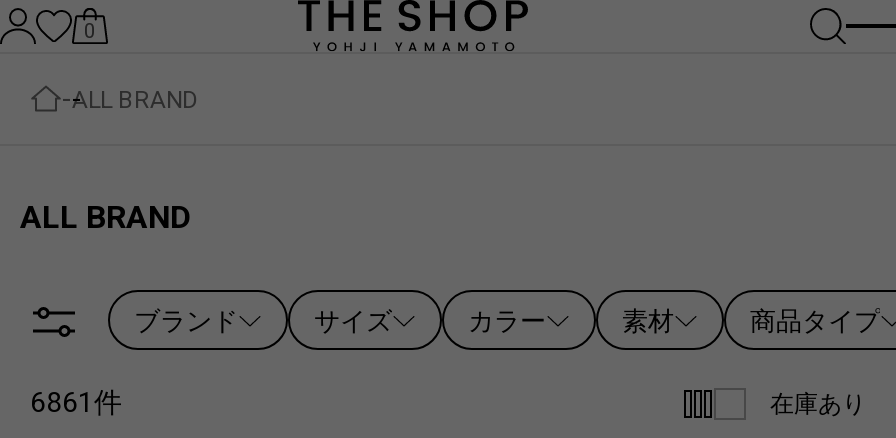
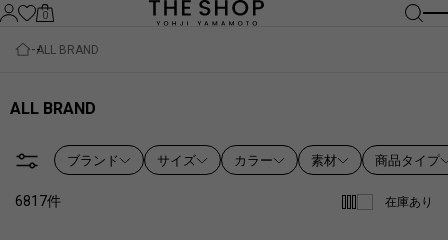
[30,386,122,418] 6861件 -> [15,193,61,209] 6817件

